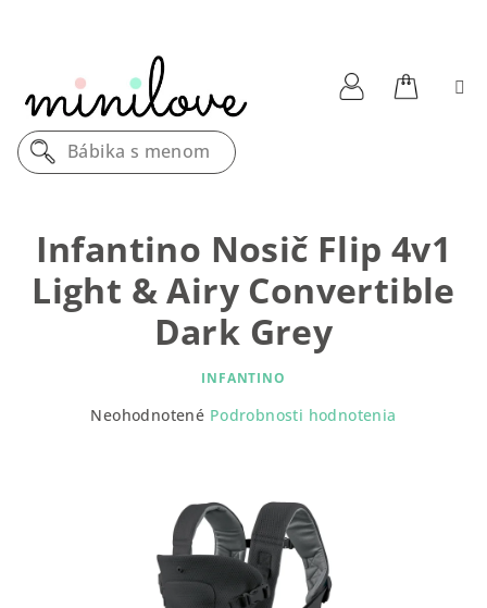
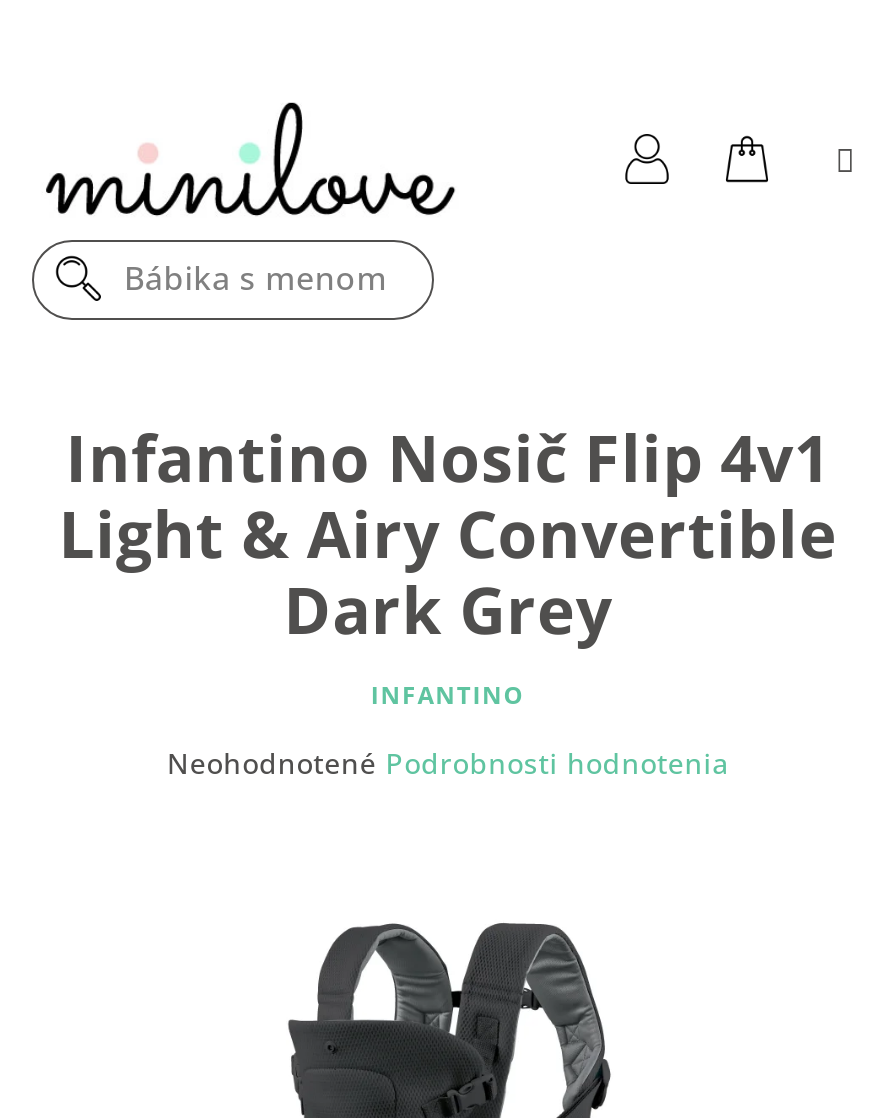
[67,139,210,163] Bábika s menom -> [124,256,356,300] Bábika s meno

